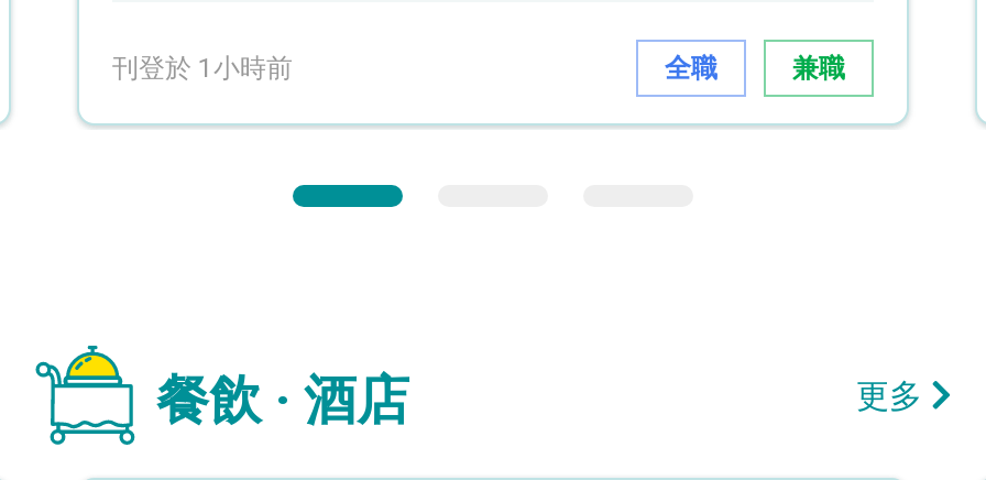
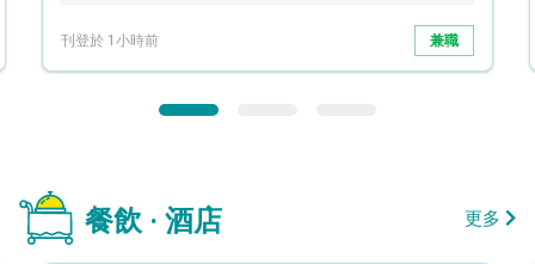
[665,52,717,83] 全職 -> none

